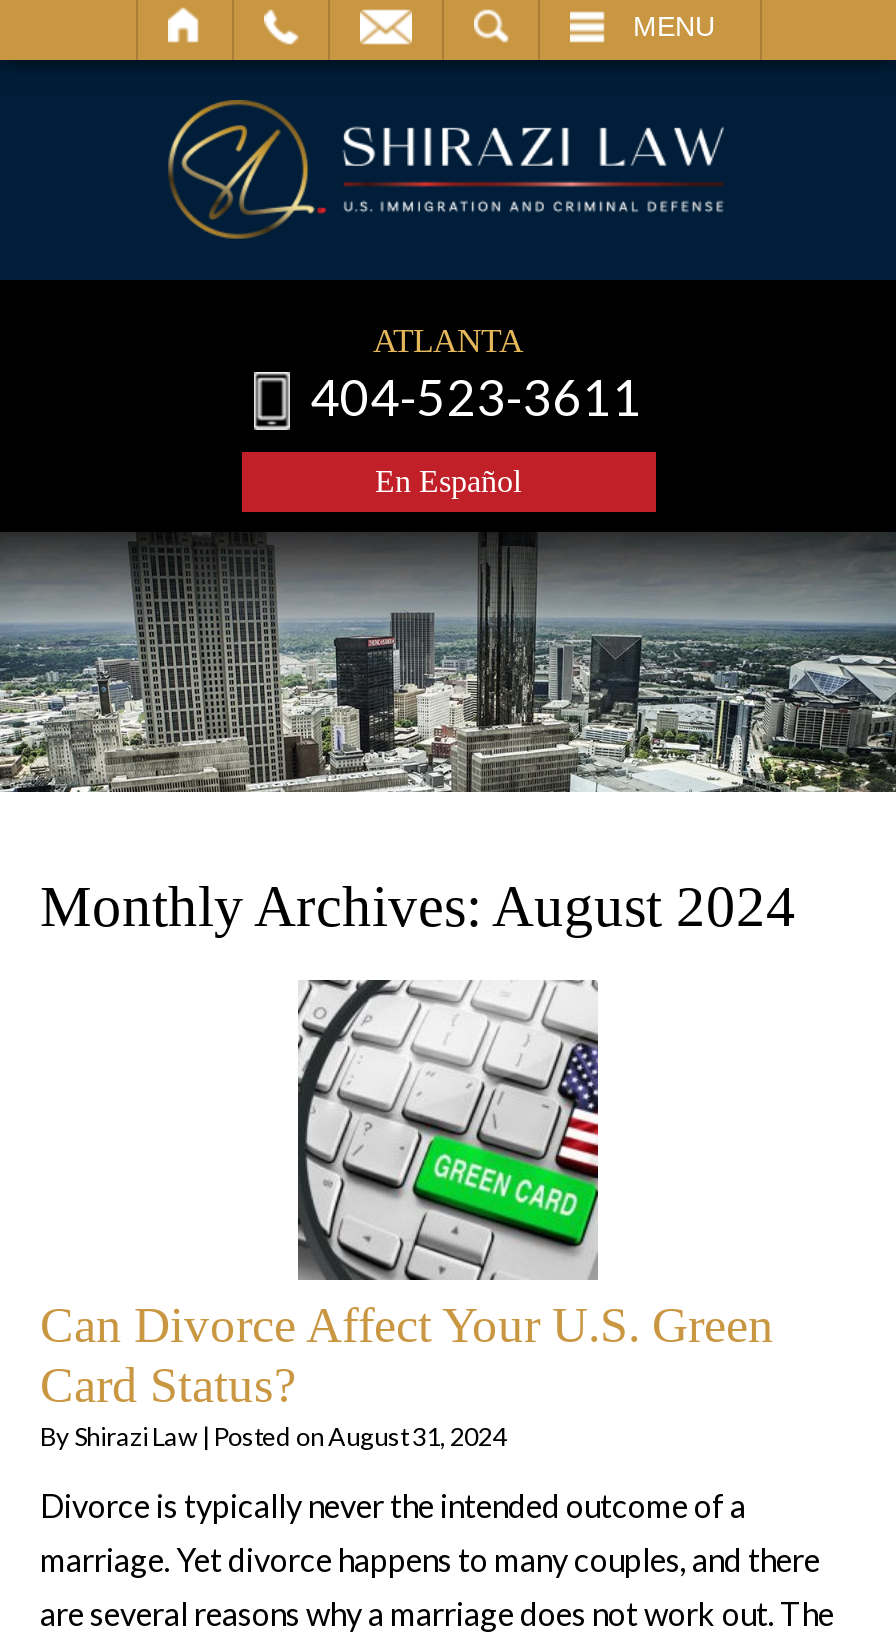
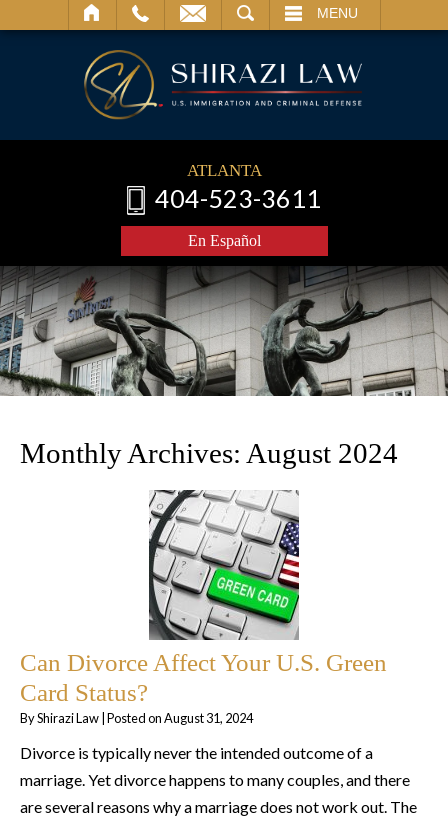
[6,534,890,792] [image] -> [3,268,445,397] [image]

